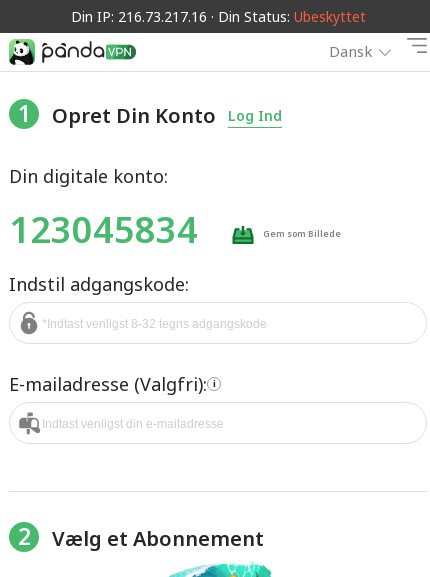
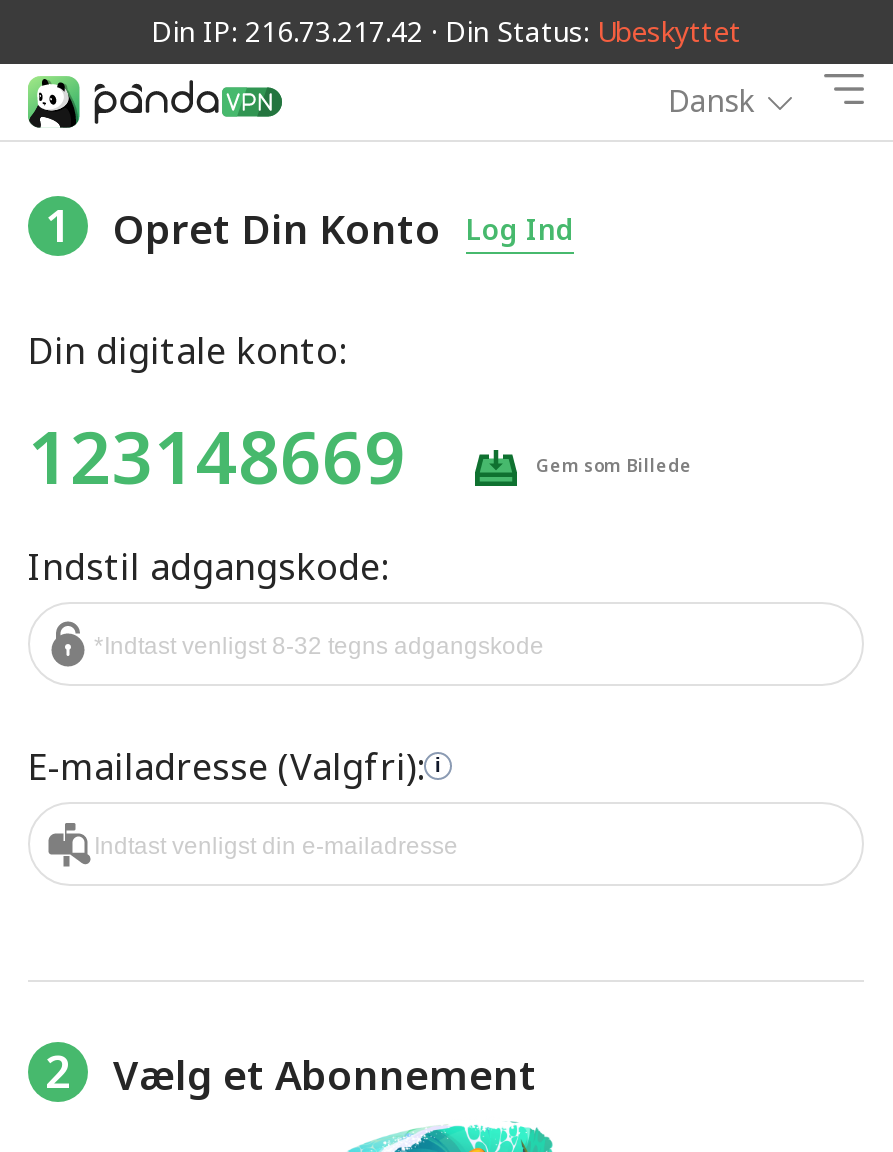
[70,7,365,26] Din IP: 216.73.217.16 · Din Status: Ubeskyttet -> [151,12,741,50] Din IP: 216.73.217.42 · Din Status: Ubeskyttet
[9,205,198,254] 123045834 -> [28,407,406,505] 123148669

